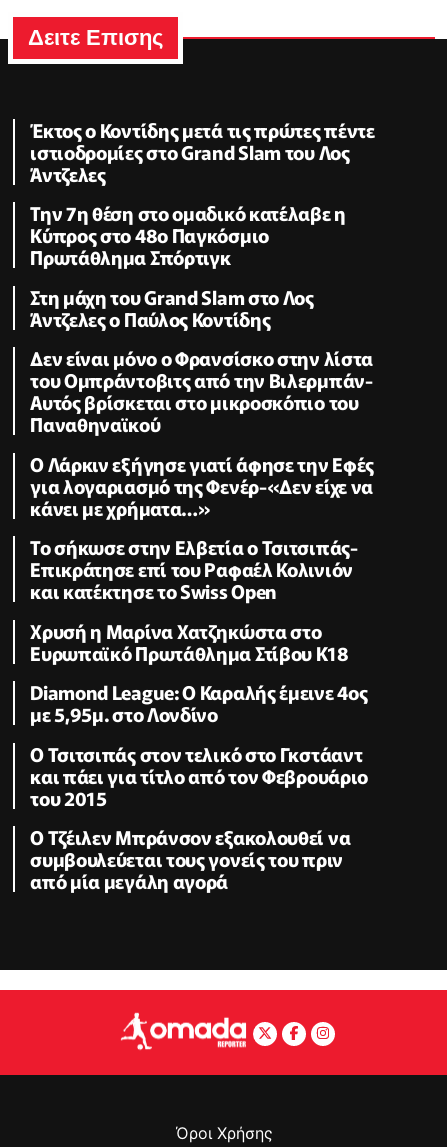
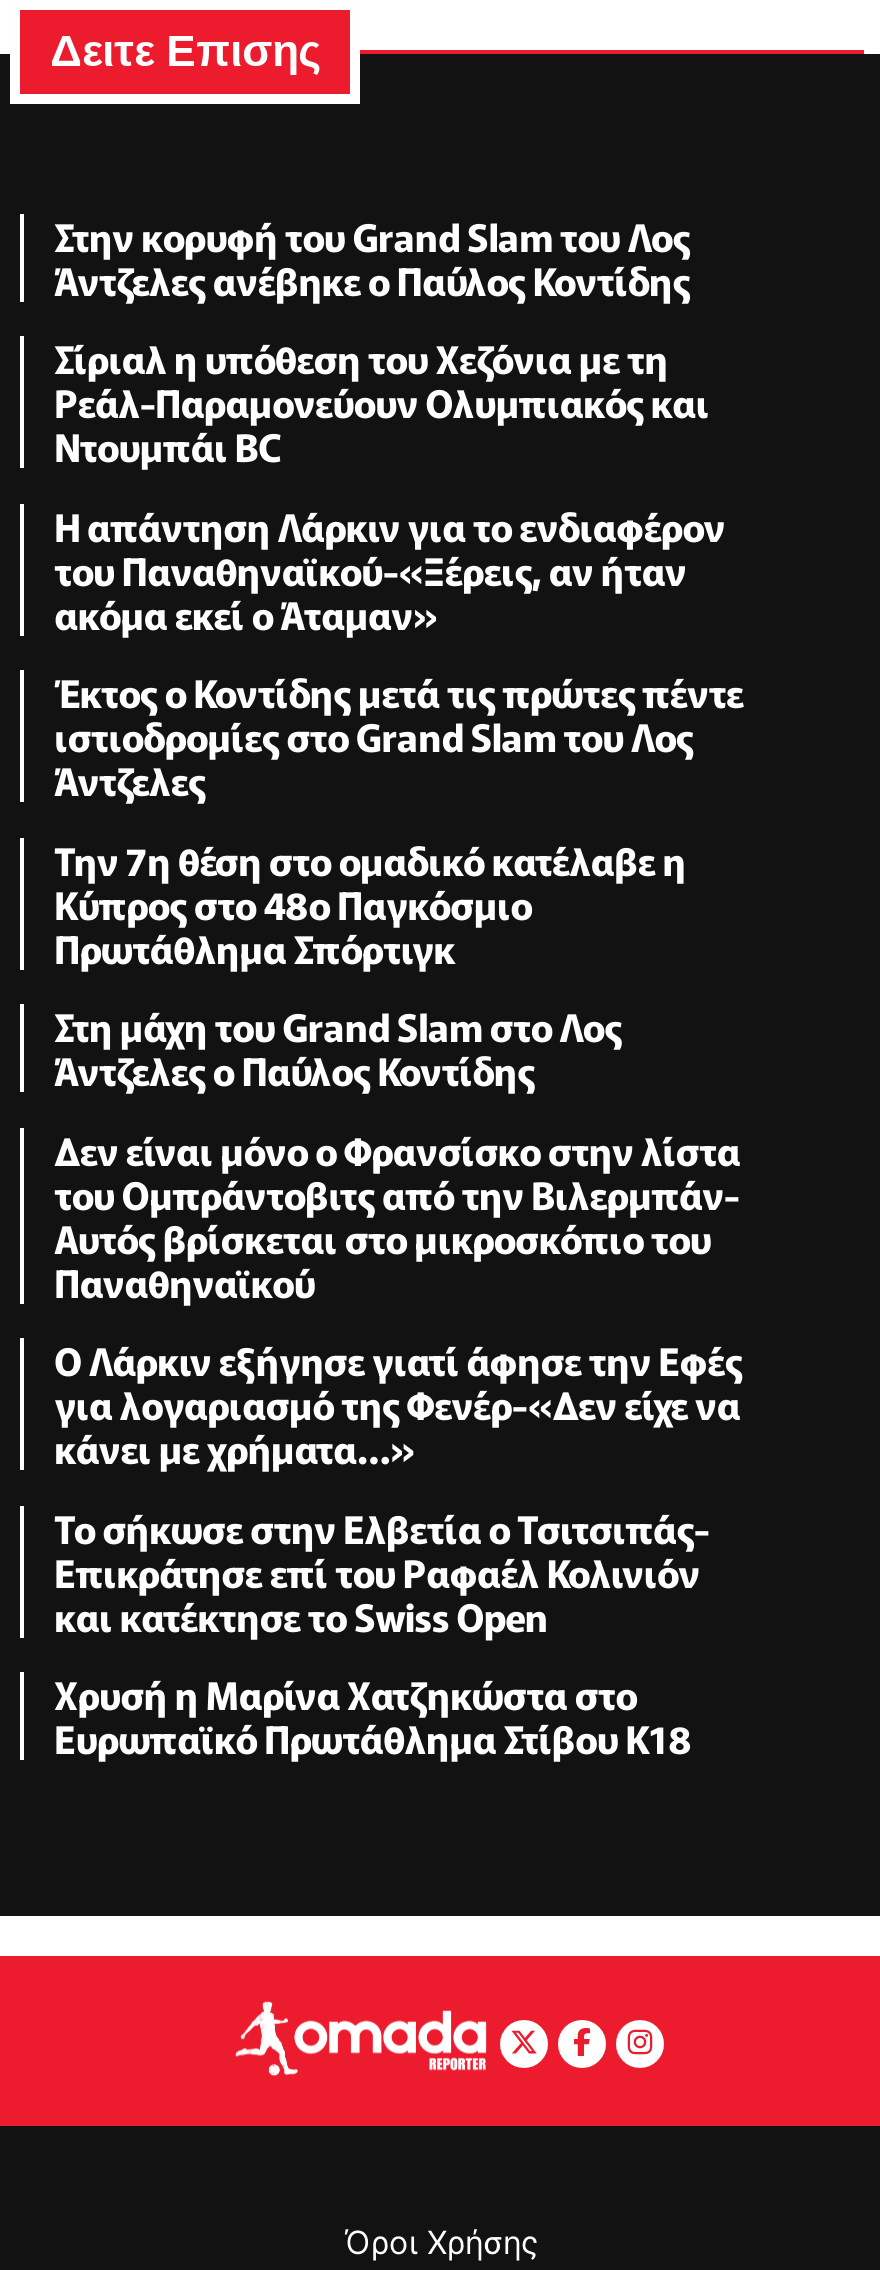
none -> [54,207,725,639] Στην κορυφή του Grand Slam του Λος | Άντζελες ανέβηκε ο Παύλος Κοντίδης | Σίριαλ η υπόθεση του Χεζόνια με τη | Ρεάλ-Παραμονεύουν Ολυμπιακός και | Ντουμπάι BC | H απάντηση Λάρκιν για το ενδιαφέρον | του Παναθηναϊκού-«Ξέρεις, αν ήταν | ακόμα εκεί ο Άταμαν»
moved [30,116,375,666] -> [54,664,743,1764]: Έκτος ο Κοντίδης μετά τις πρώτες πέντε | ιστιοδρομίες στο Grand Slam του Λος | Άντζελες | ... | Χρυσή η Μαρίνα Χατζηκώστα στο | Ευρωπαϊκό Πρωτάθλημα Στίβου Κ18
[30,678,368,894] Diamond League: Ο Καραλής έμεινε 4ος | με 5,95μ. στο Λονδίνο | Ο Τσιτσιπάς στον τελικό στο Γκστάαντ | και πάει για τίτλο από τον Φεβρουάριο | του 2015 | Ο Τζέιλεν Μπράνσον εξακολουθεί να | συμβουλεύεται τους γονείς του πριν | από μία μεγάλη αγορά -> none

